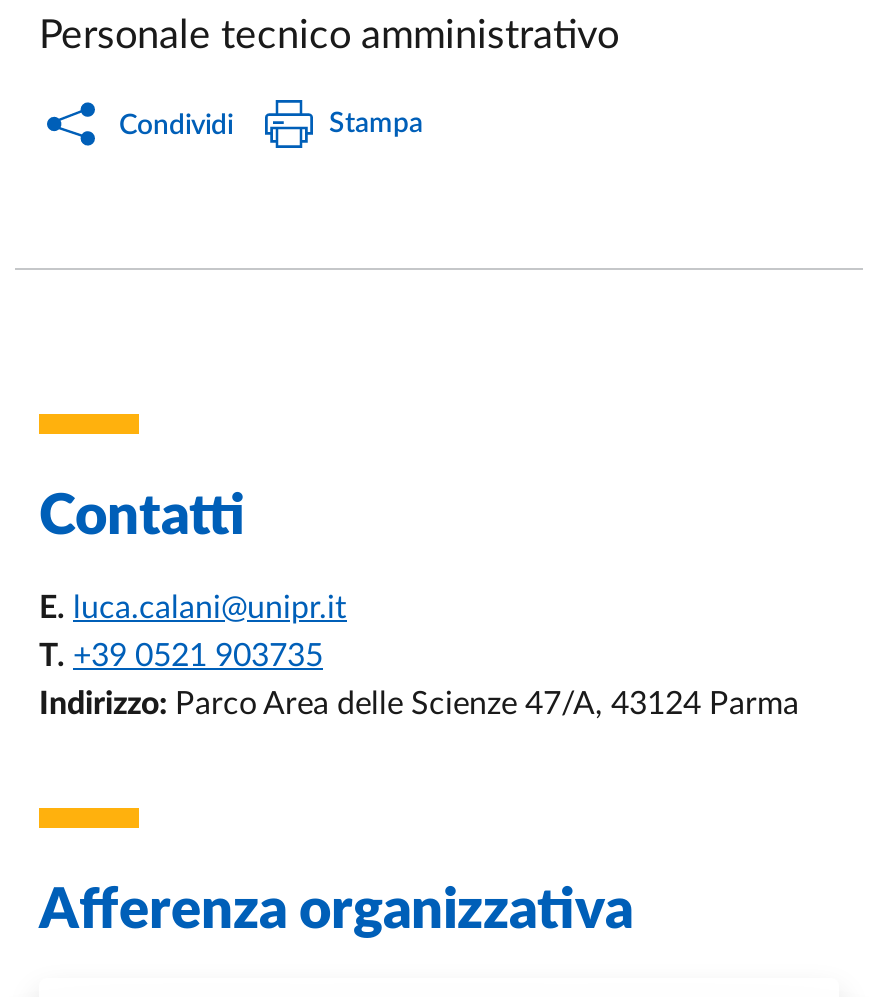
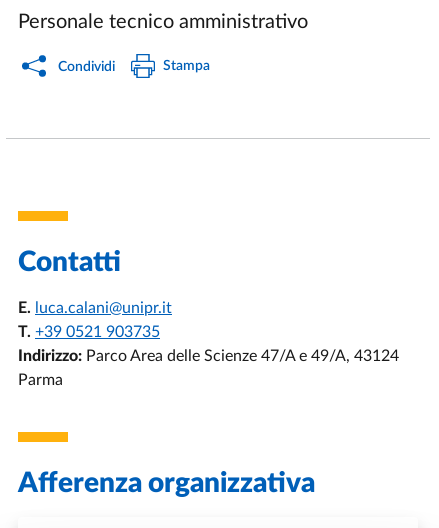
[39,688,799,720] Indirizzo: Parco Area delle Scienze 47/A, 43124 Parma -> [18,348,399,388] Indirizzo: Parco Area delle Scienze 47/A e 49/A, 43124 | Parma

